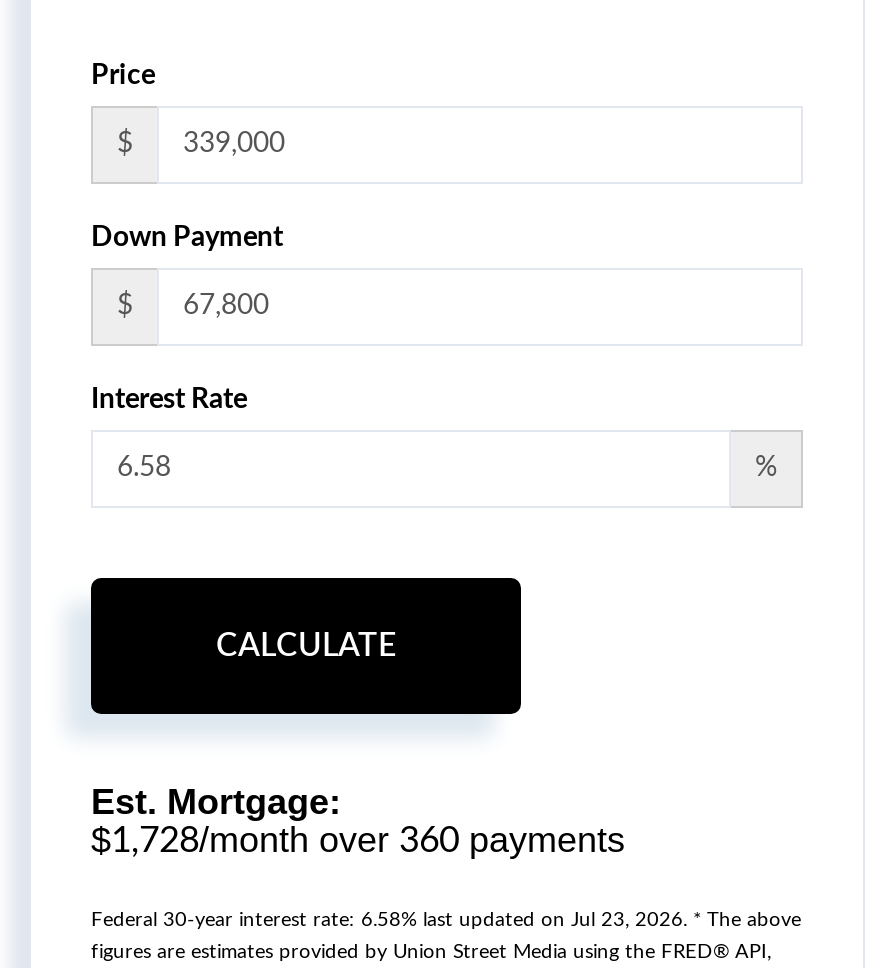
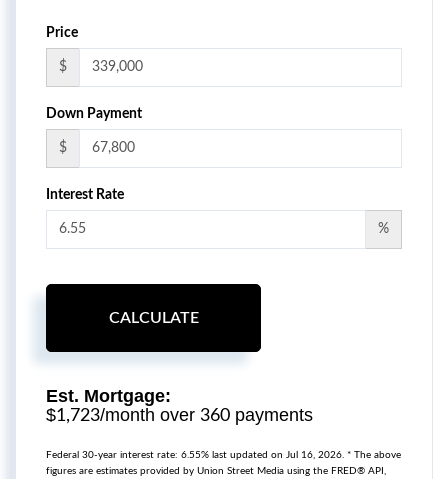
[91,820,625,860] $1,728/month over 360 payments -> [46,405,313,425] $1,723/month over 360 payments
[91,910,801,930] Federal 30-year interest rate: 6.58% last updated on Jul 23, 2026. * The above -> [46,450,401,460] Federal 30-year interest rate: 6.55% last updated on Jul 16, 2026. * The above

